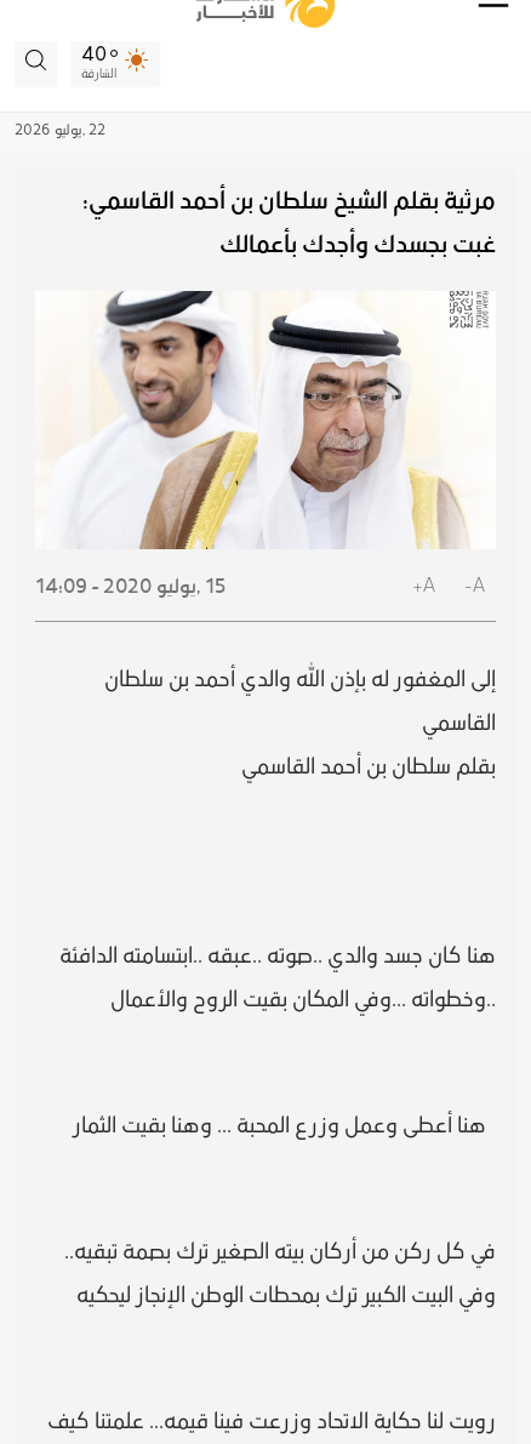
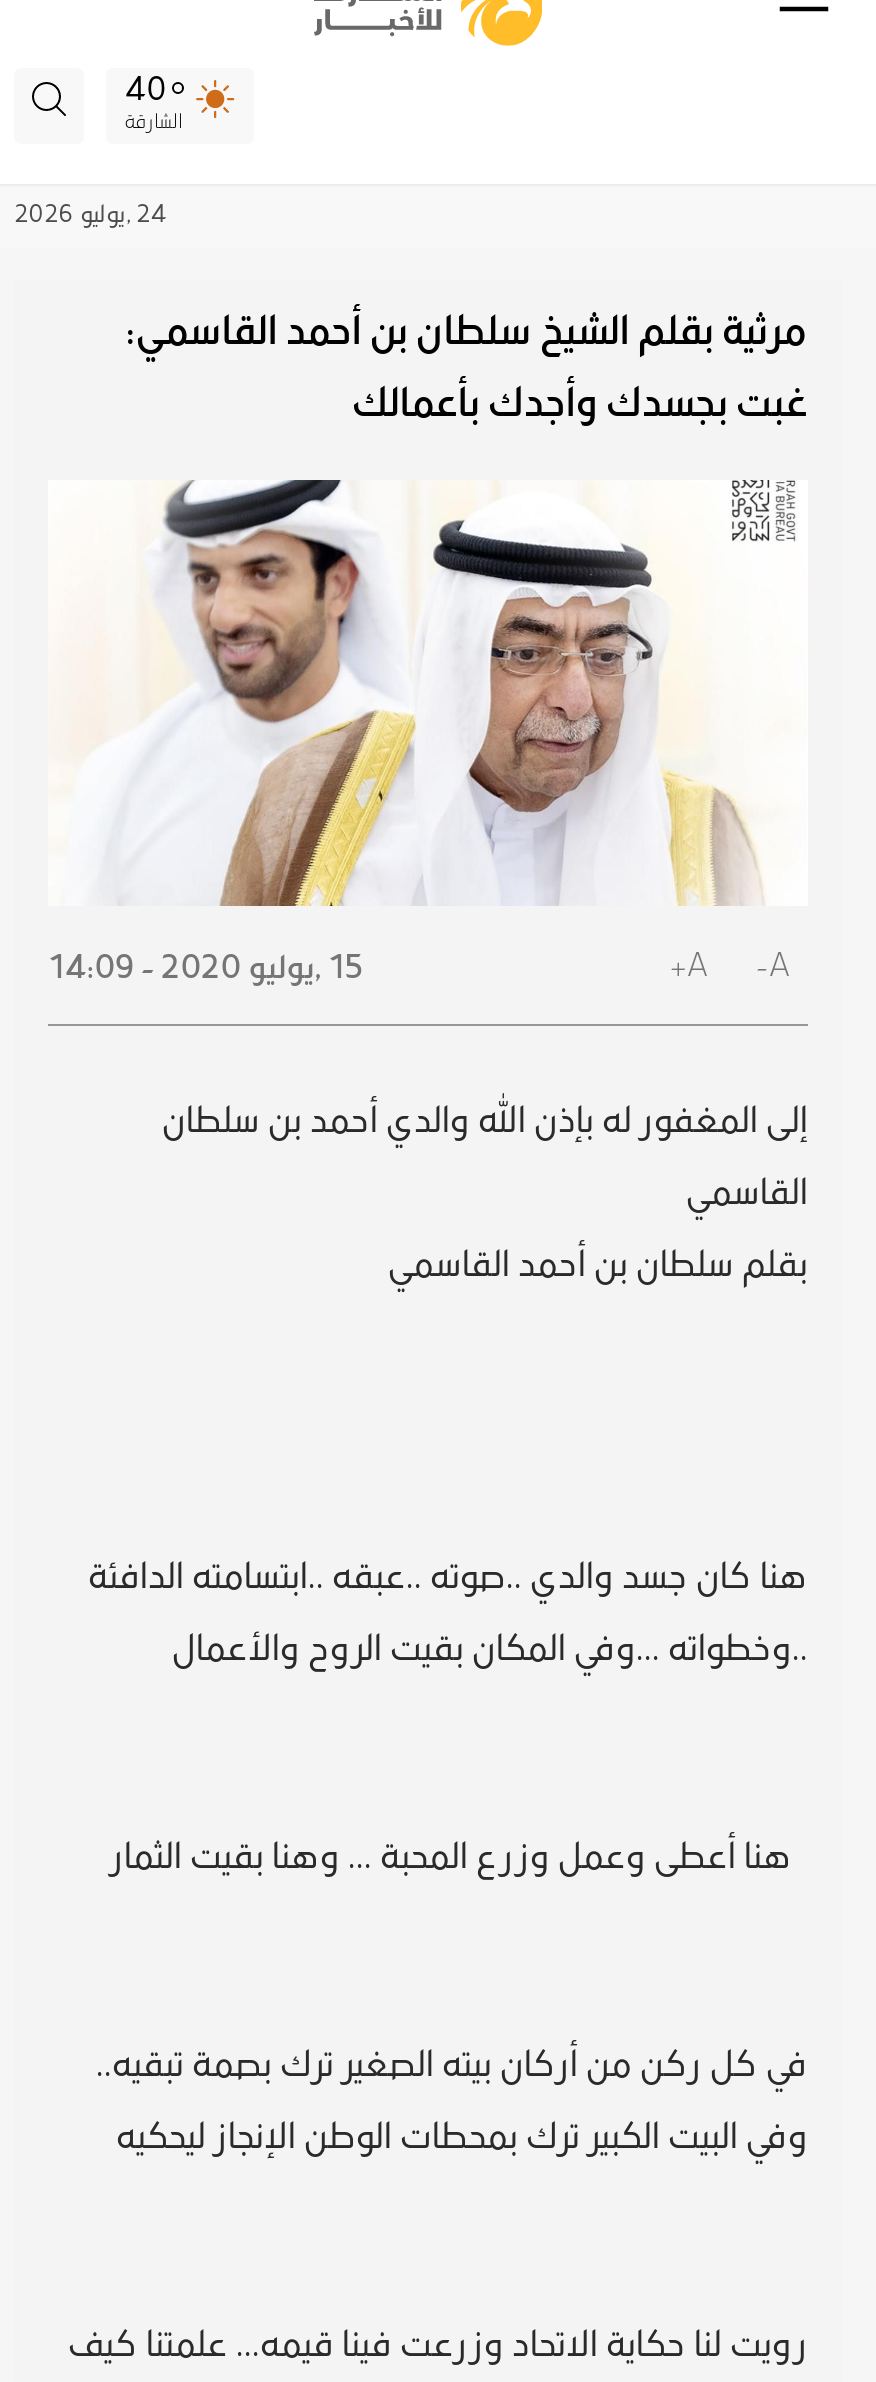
[15,119,106,141] 22 , يوليو 2026 -> [14,196,168,232] 24 , يوليو 2026

